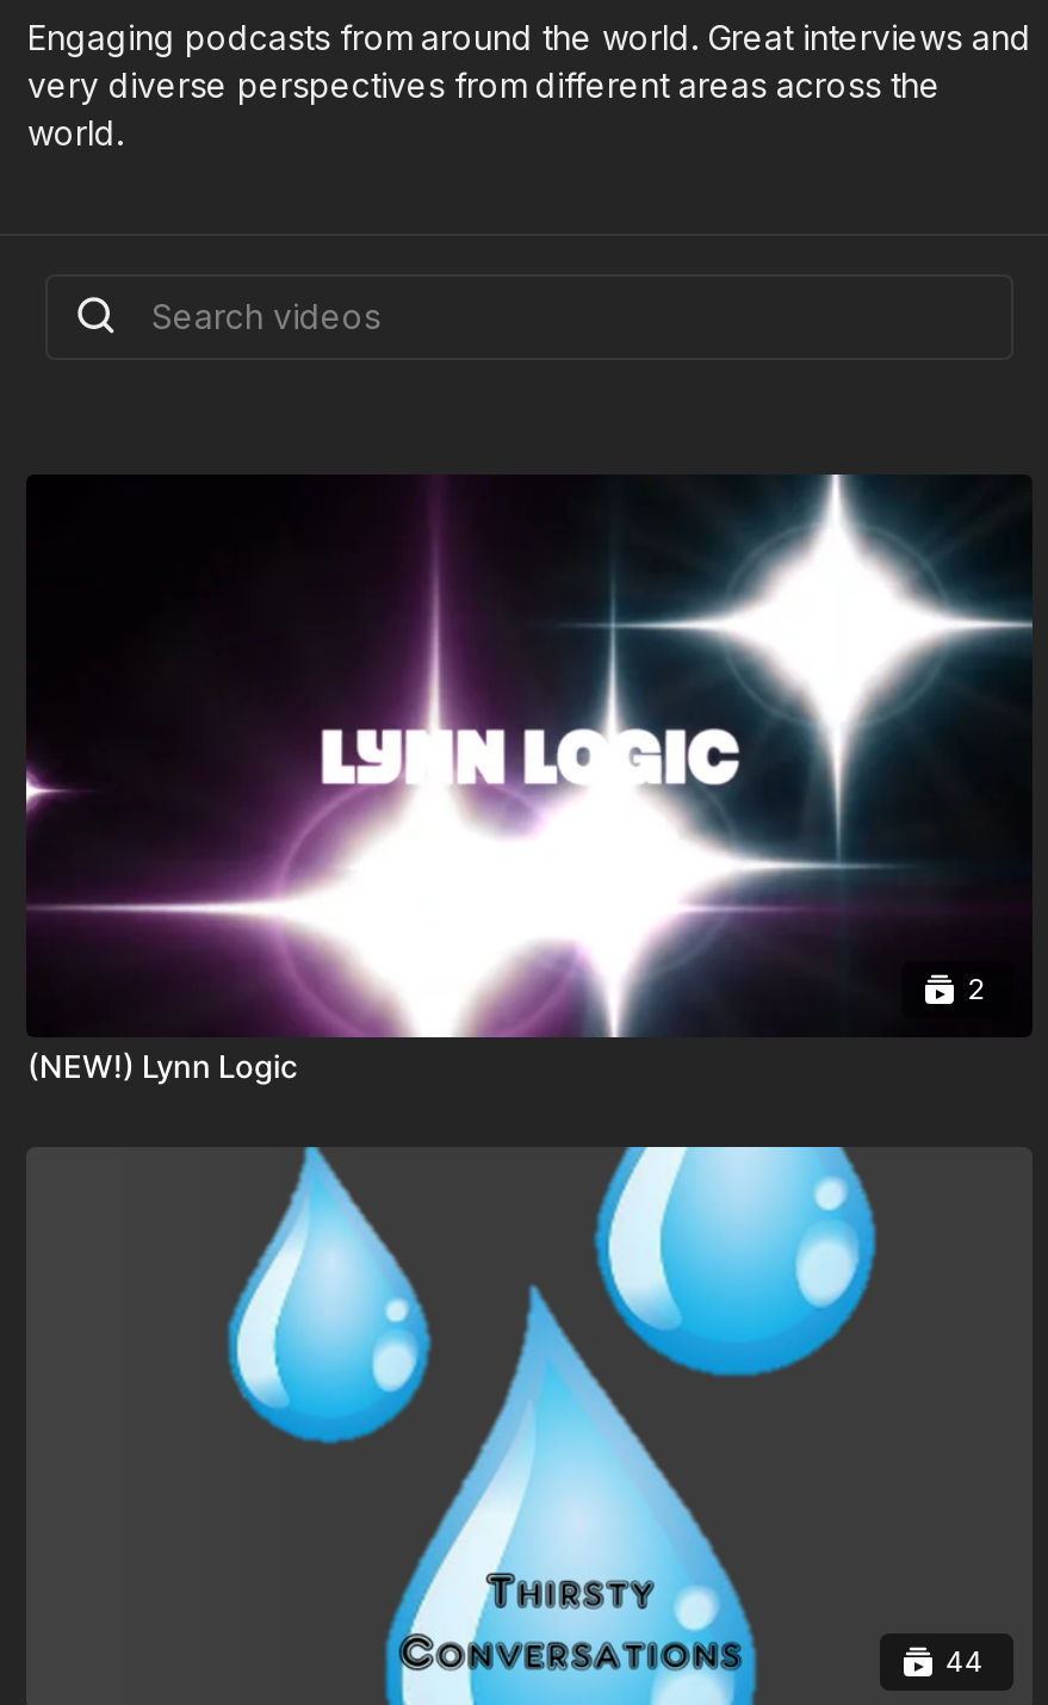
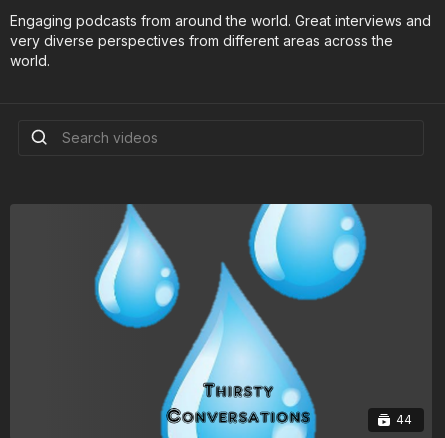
[24,472,1033,1085] [image] | 2 | (NEW!) Lynn Logic -> none

